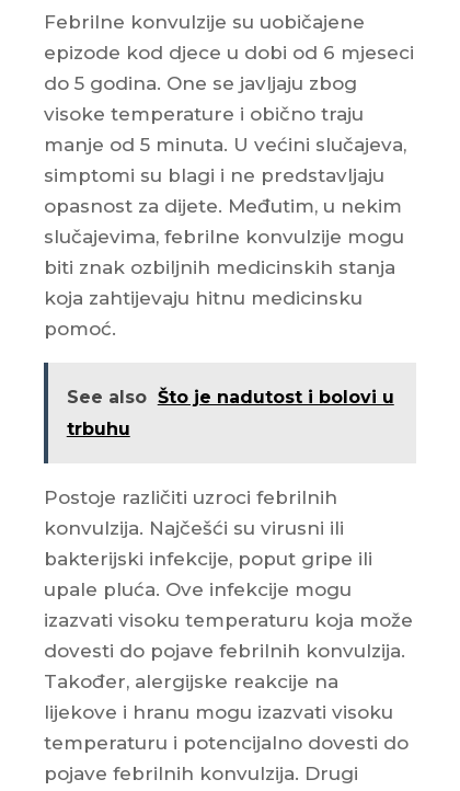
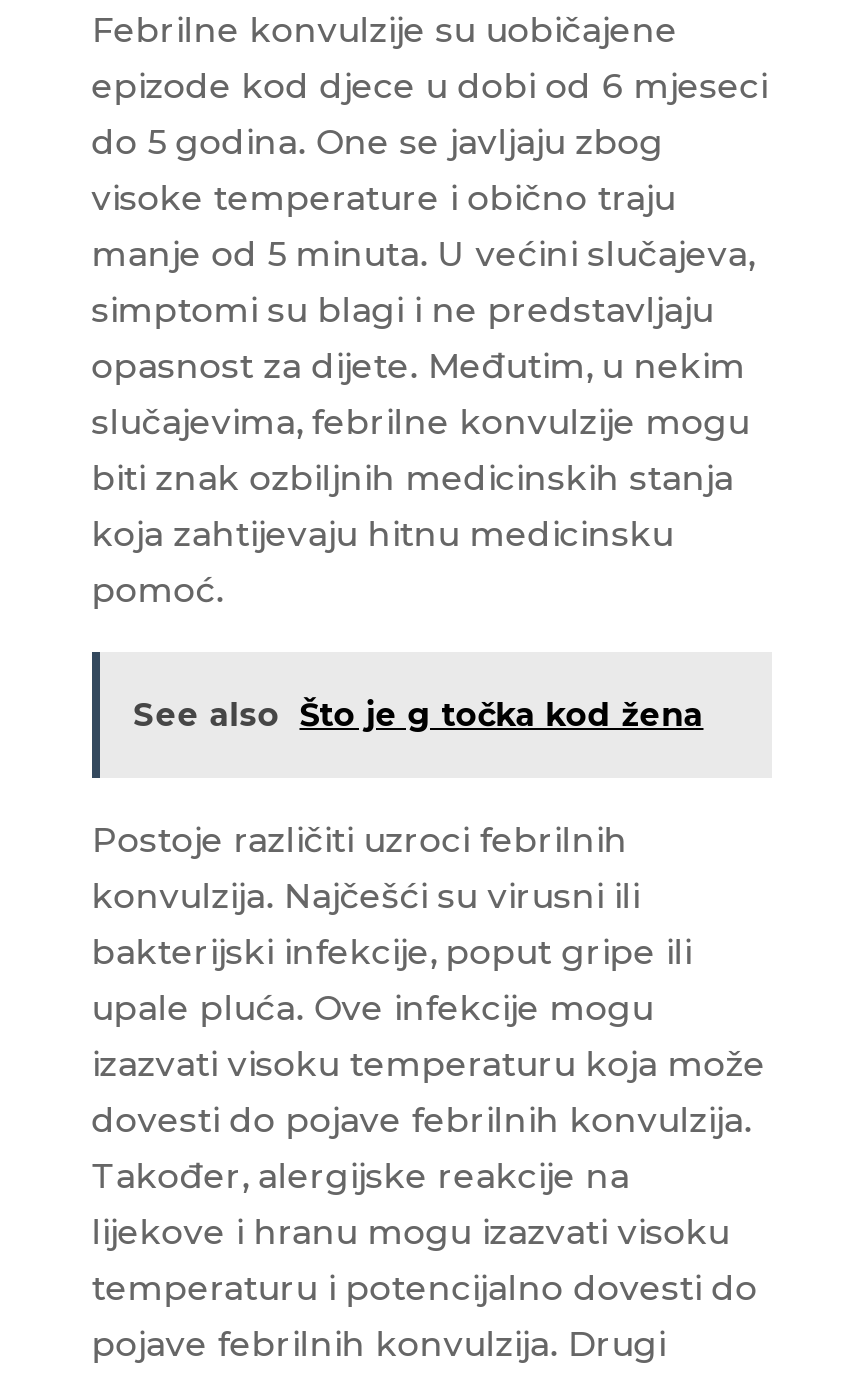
[67,387,394,439] See also Što je nadutost i bolovi u | trbuhu -> [134,696,704,734] See also Što je g točka kod žena

